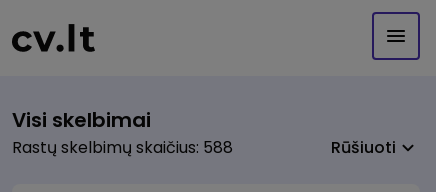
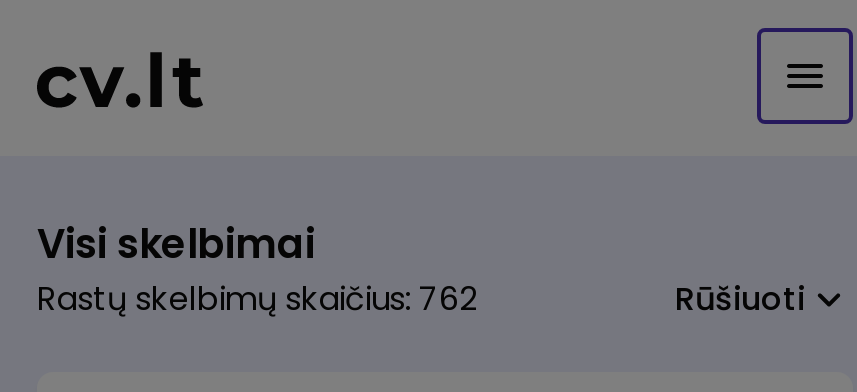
[12,136,233,159] Rastų skelbimų skaičius: 588 -> [37,276,477,322] Rastų skelbimų skaičius: 762

